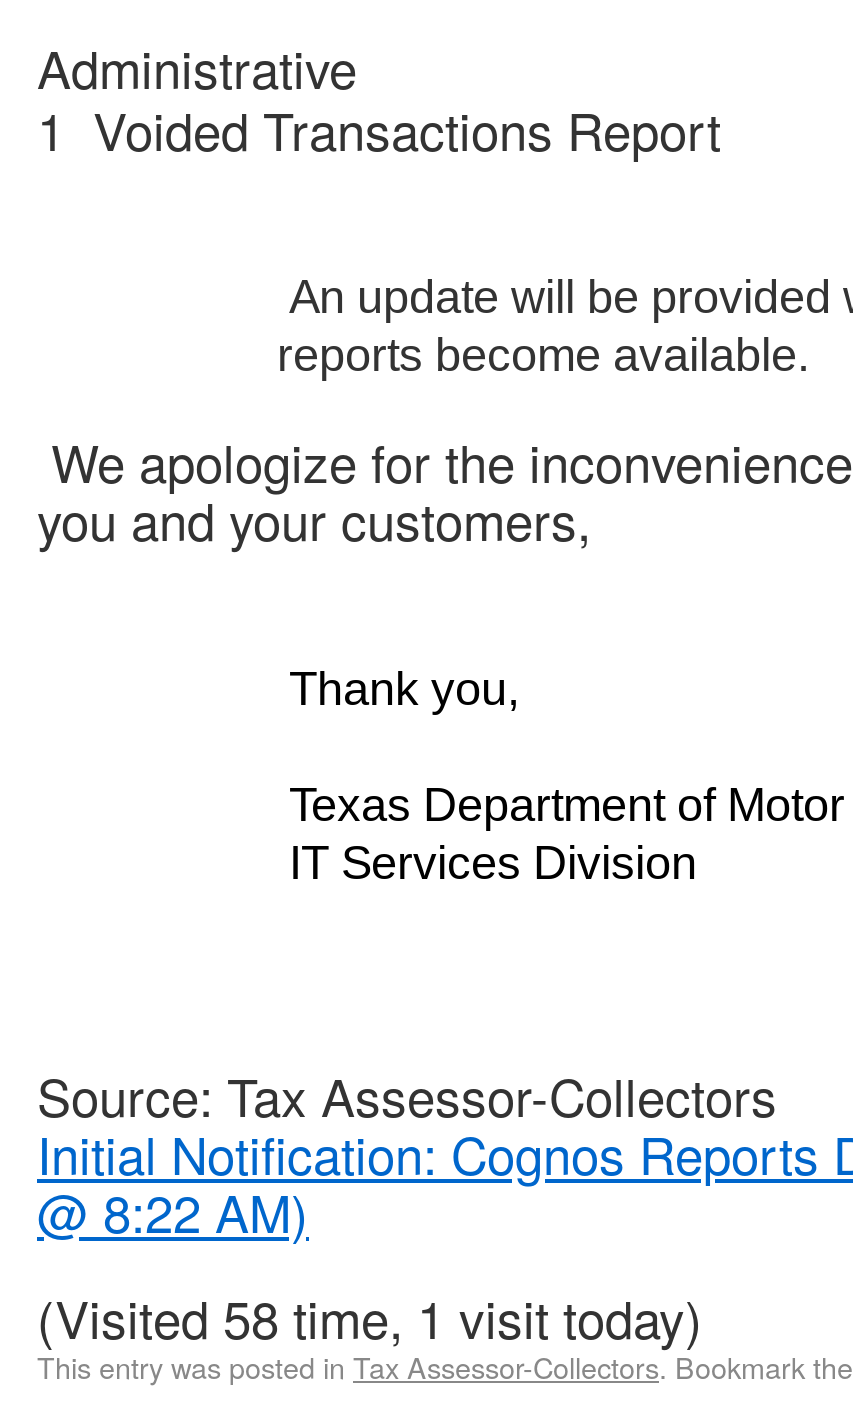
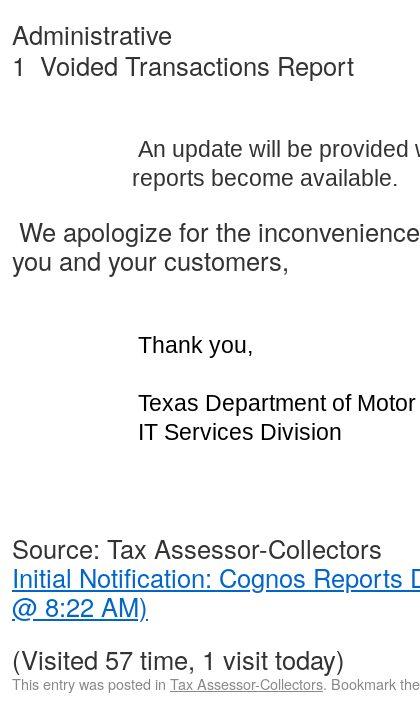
[37,1280,703,1352] (Visited 58 time, 1 visit today) -> [12,641,345,677] (Visited 57 time, 1 visit today)

